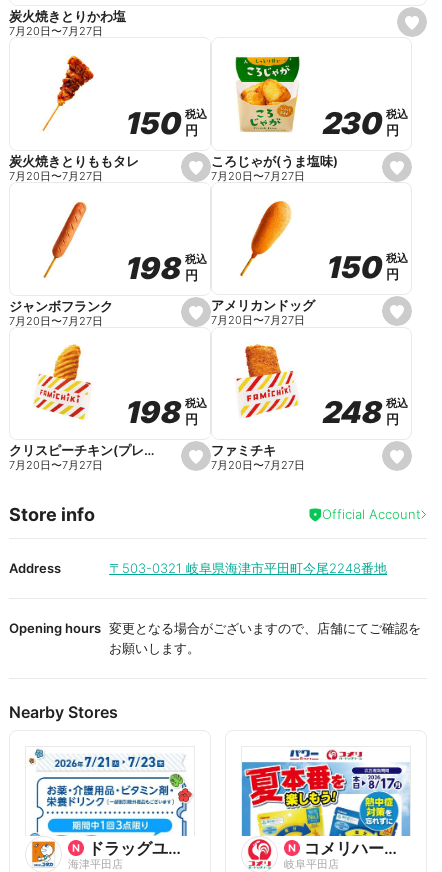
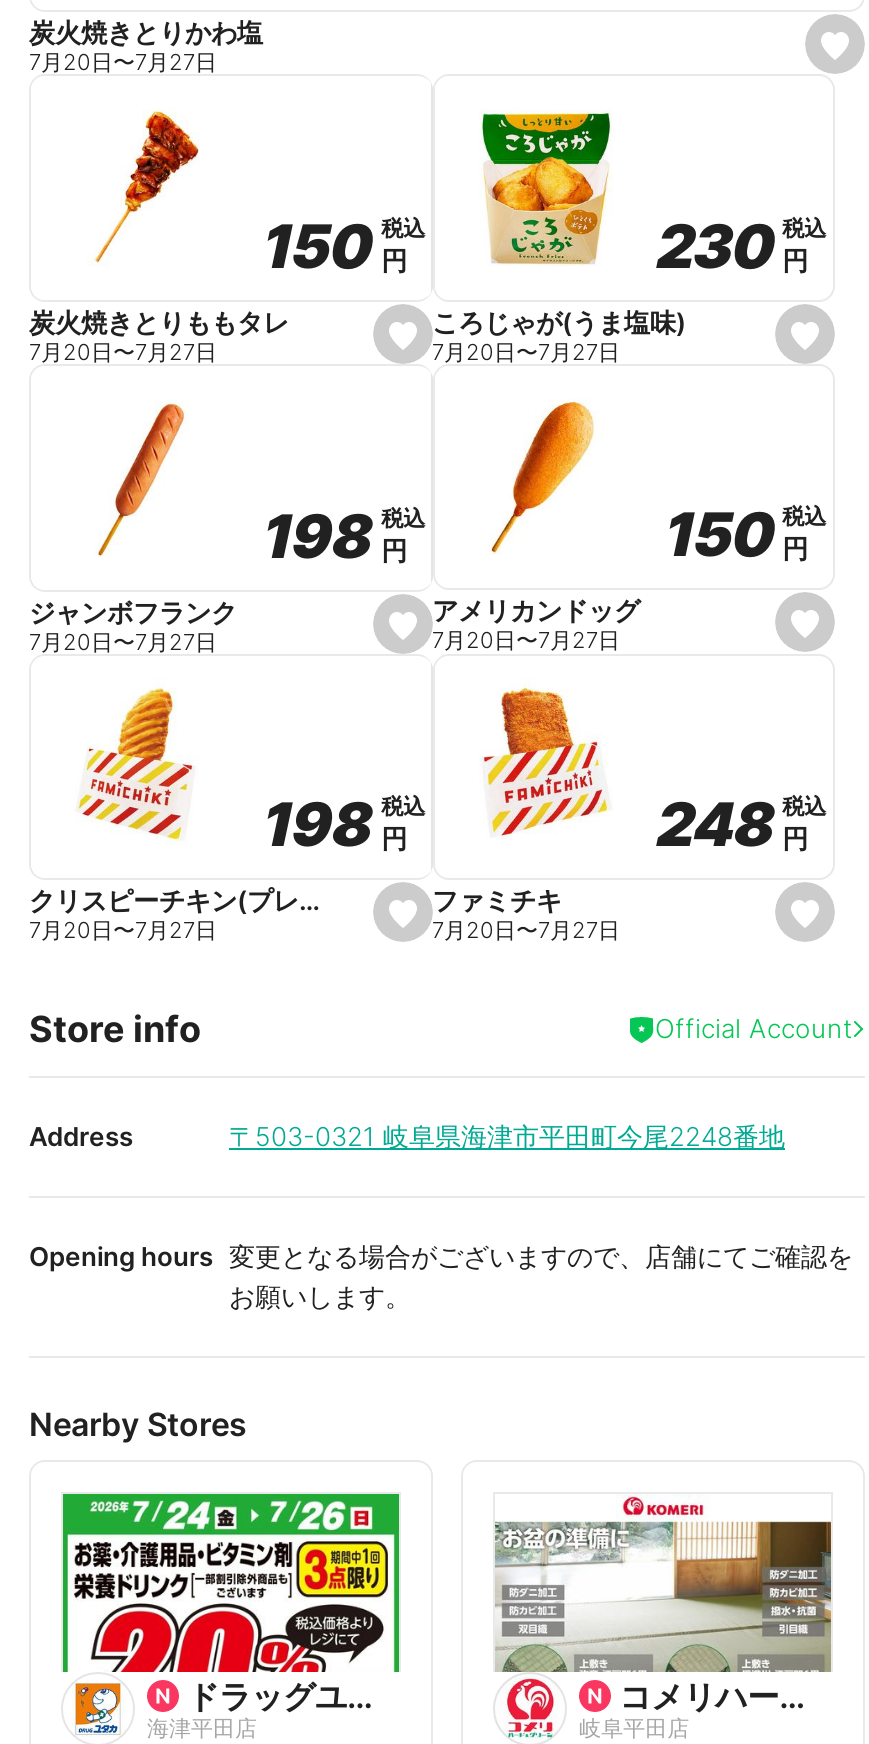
[26,747,194,837] [image] -> [61,1492,401,1674] [image]
[241,748,411,837] [image] -> [495,1494,833,1674] [image]

